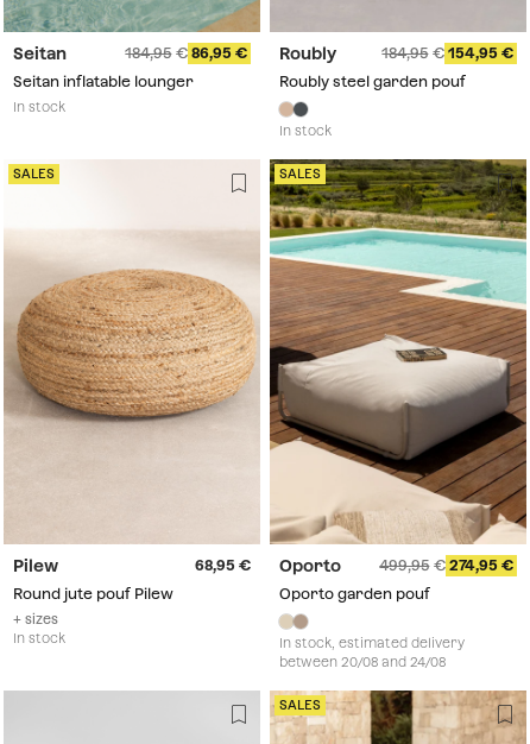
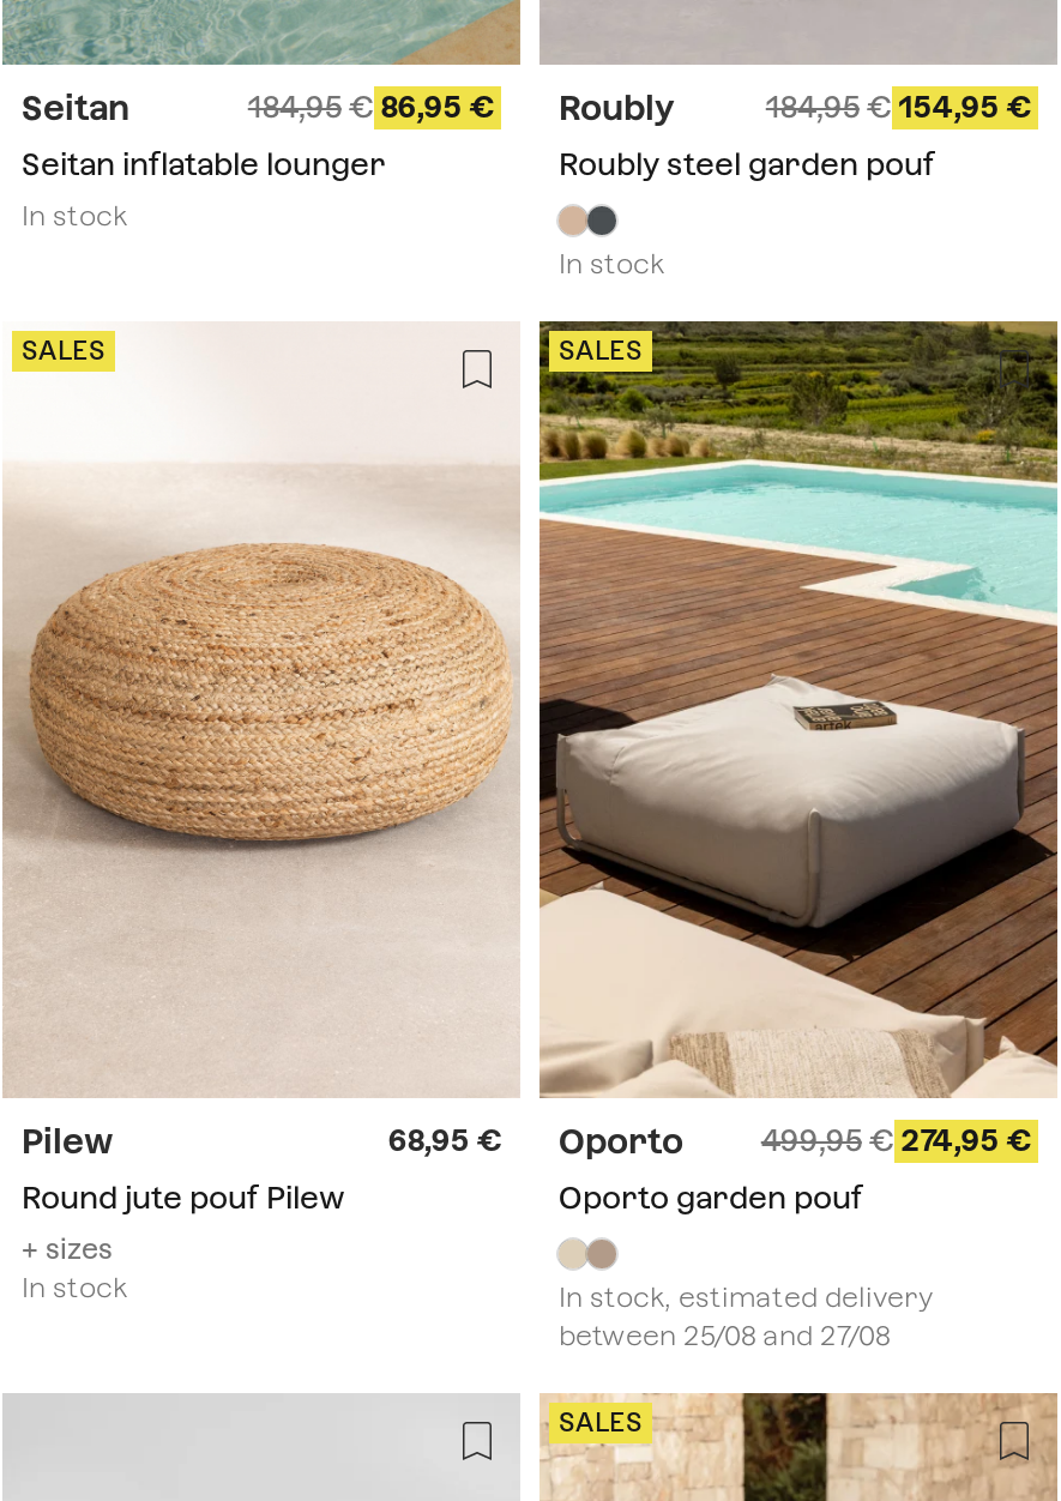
[279,654,446,671] between 20/08 and 24/08 -> [559,1319,890,1353] between 25/08 and 27/08

